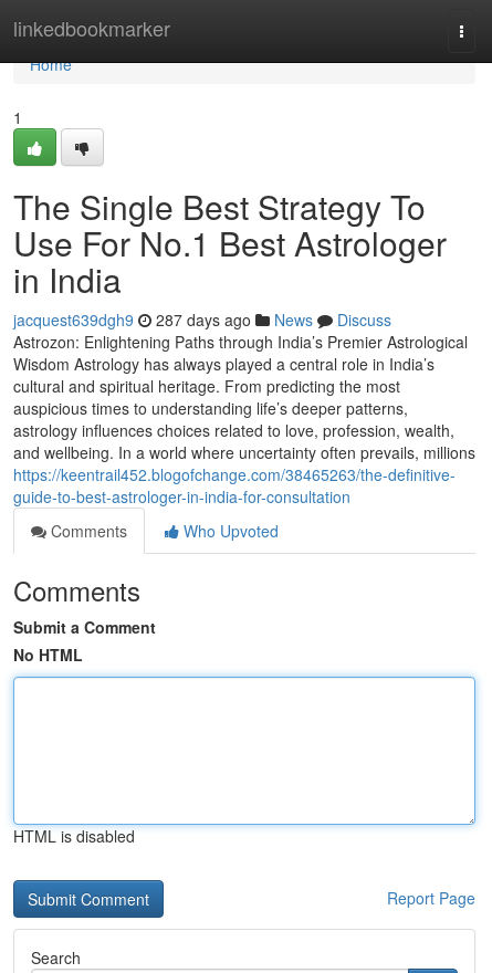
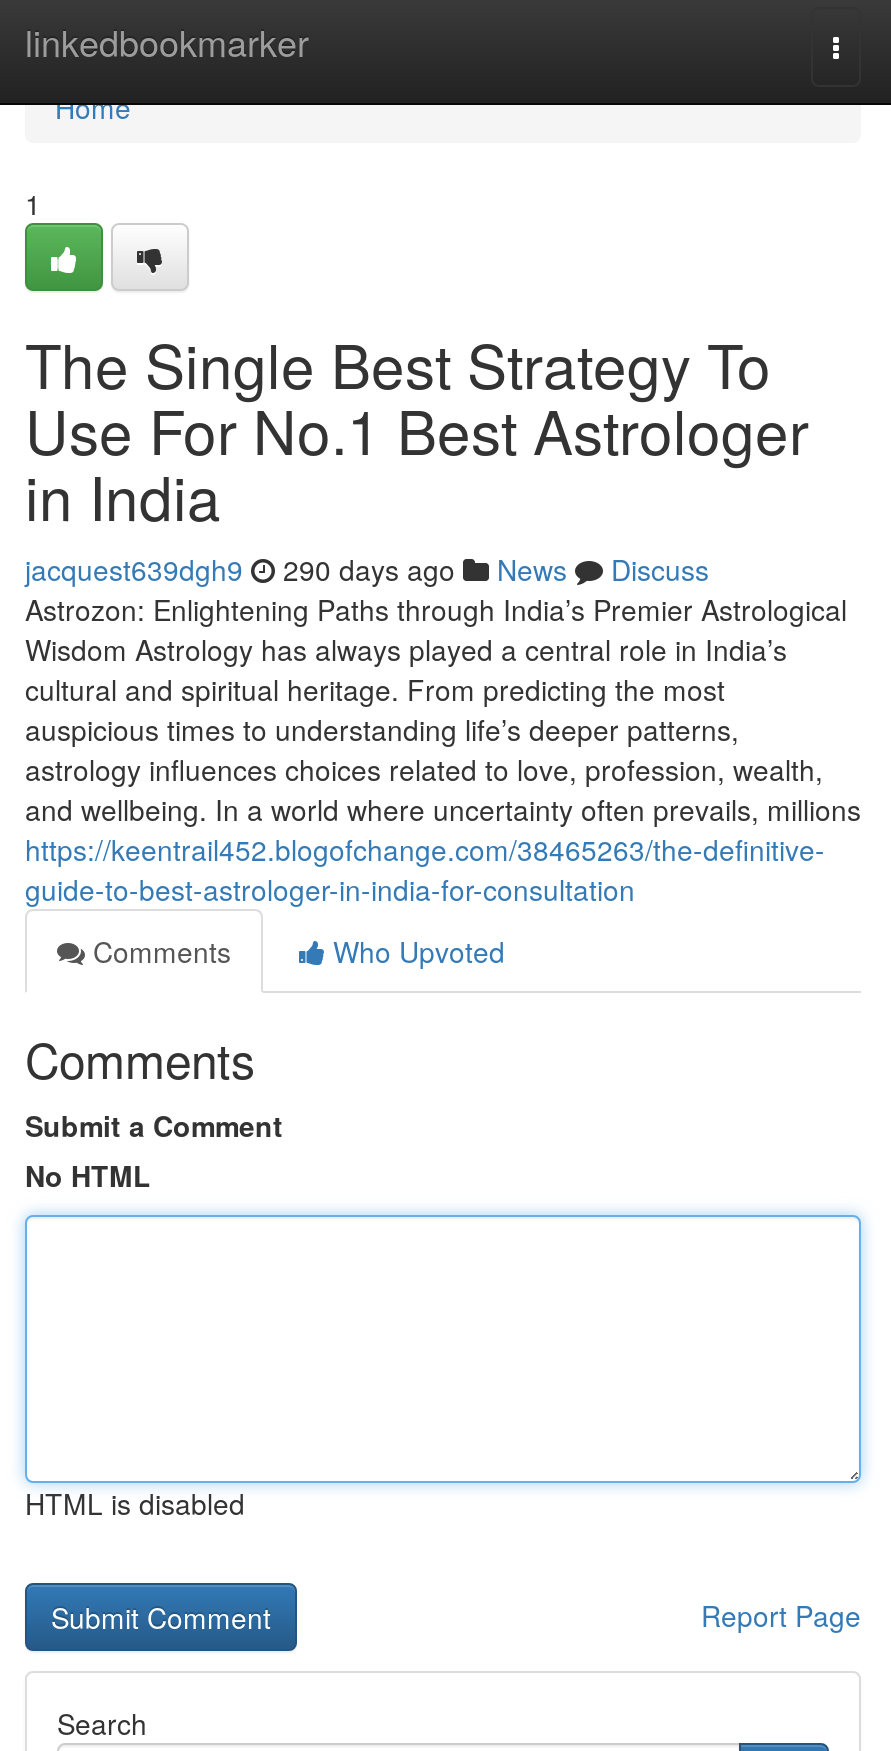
[13,308,391,331] jacquest639dgh9 287 days ago News Discuss -> [25,549,709,589] jacquest639dgh9 290 days ago News Discuss

